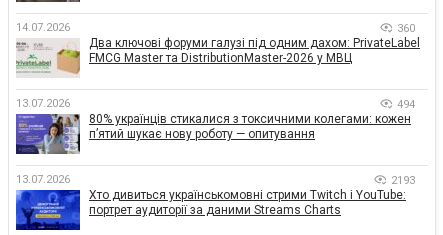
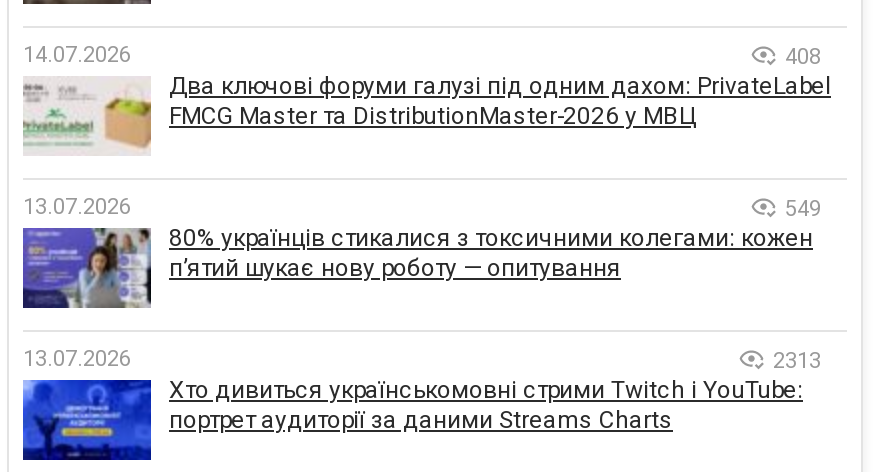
[397,21,415,34] 360 -> [785,43,821,69] 408
[397,97,415,110] 494 -> [785,195,821,221] 549
[391,173,415,186] 2193 -> [773,347,821,373] 2313

